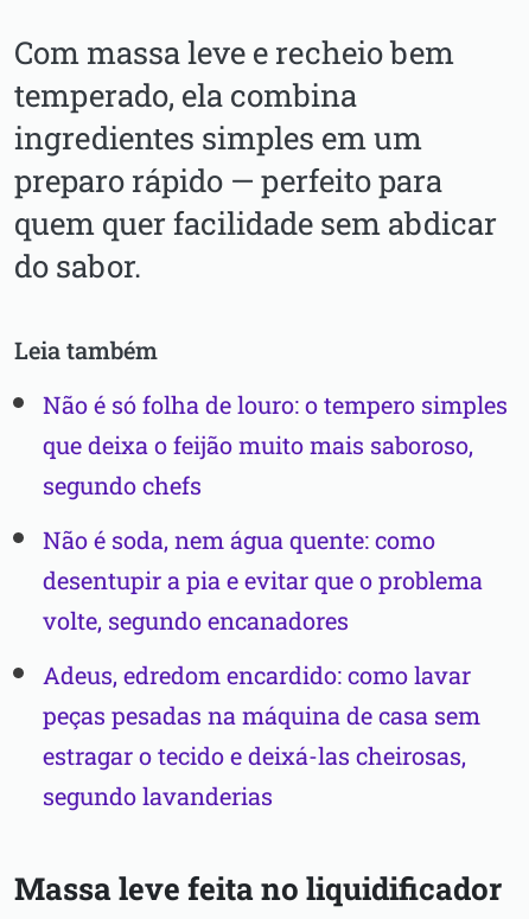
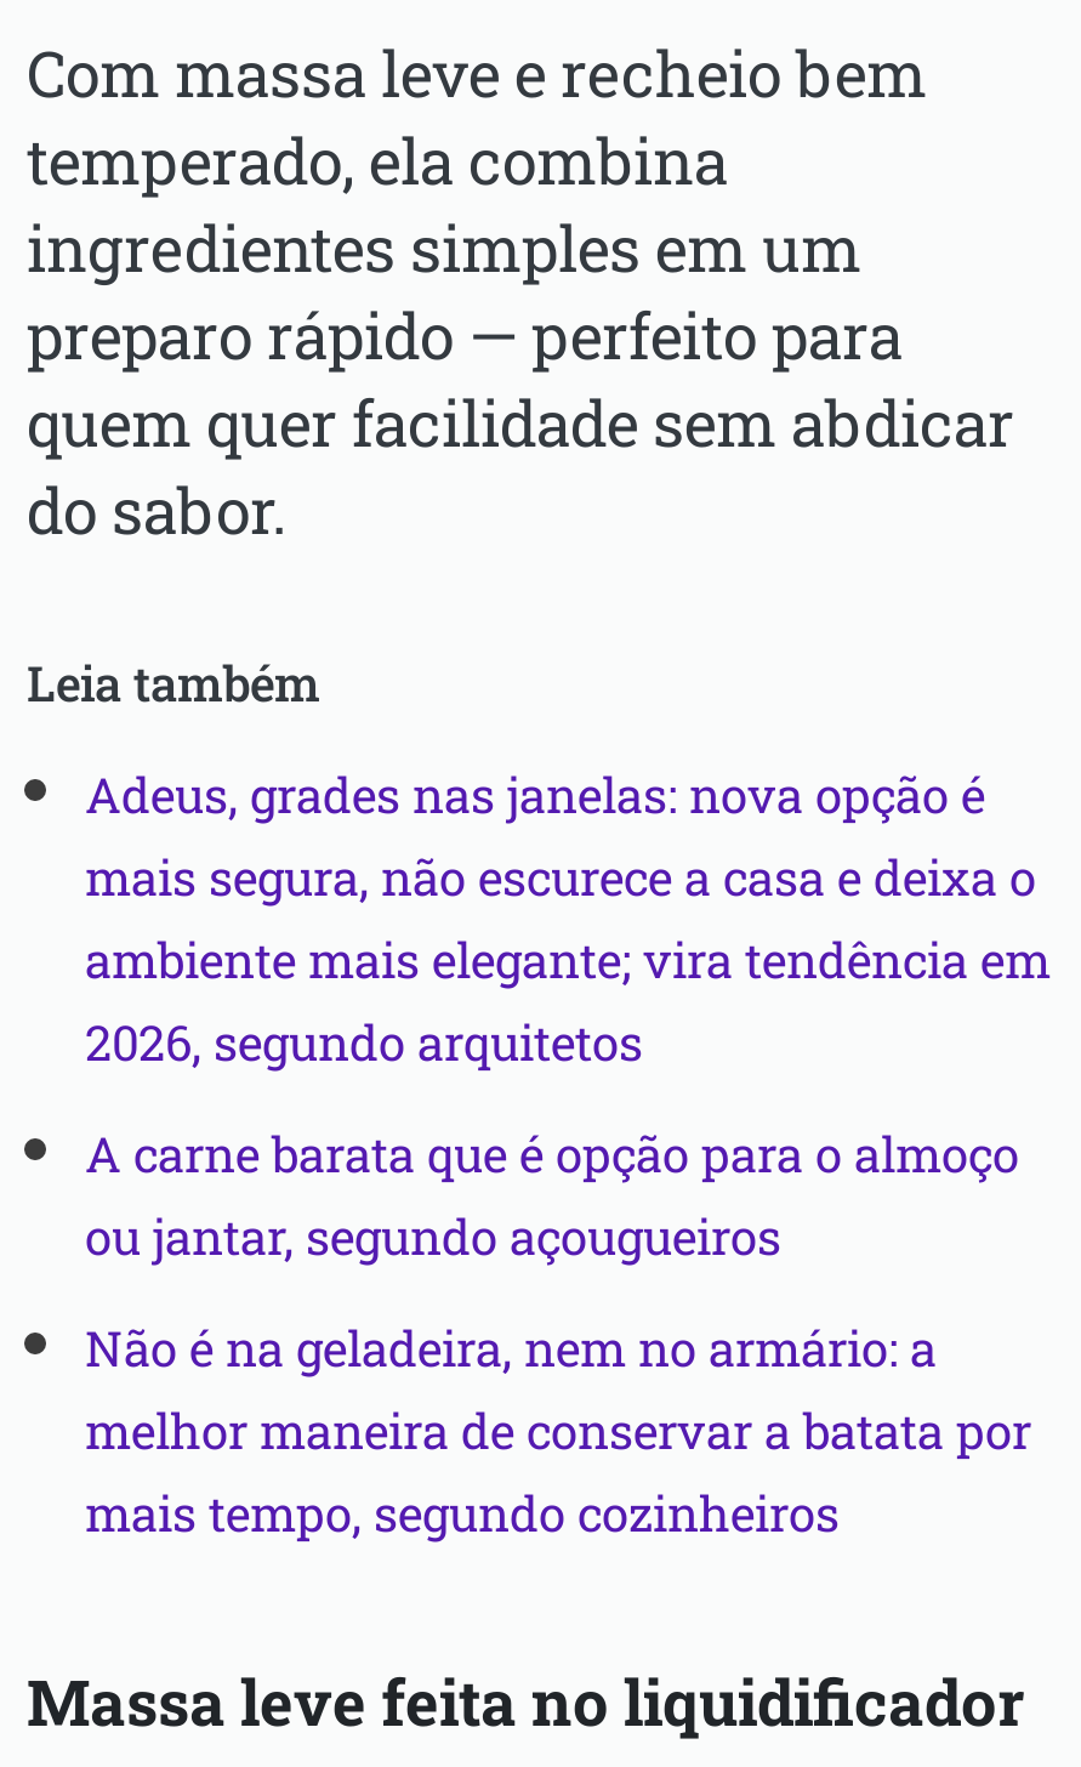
[43,389,508,501] Não é só folha de louro: o tempero simples | que deixa o feijão muito mais saboroso, | segundo chefs -> [85,763,1051,1073] Adeus, grades nas janelas: nova opção é | mais segura, não escurece a casa e deixa o | ambiente mais elegante; vira tendência em | 2026, segundo arquitetos
[43,524,483,636] Não é soda, nem água quente: como | desentupir a pia e evitar que o problema | volte, segundo encanadores -> [85,1122,1019,1267] A carne barata que é opção para o almoço | ou jantar, segundo açougueiros
[43,660,480,811] Adeus, edredom encardido: como lavar | peças pesadas na máquina de casa sem | estragar o tecido e deixá-las cheirosas, | segundo lavanderias -> [85,1316,1031,1544] Não é na geladeira, nem no armário: a | melhor maneira de conservar a batata por | mais tempo, segundo cozinheiros

